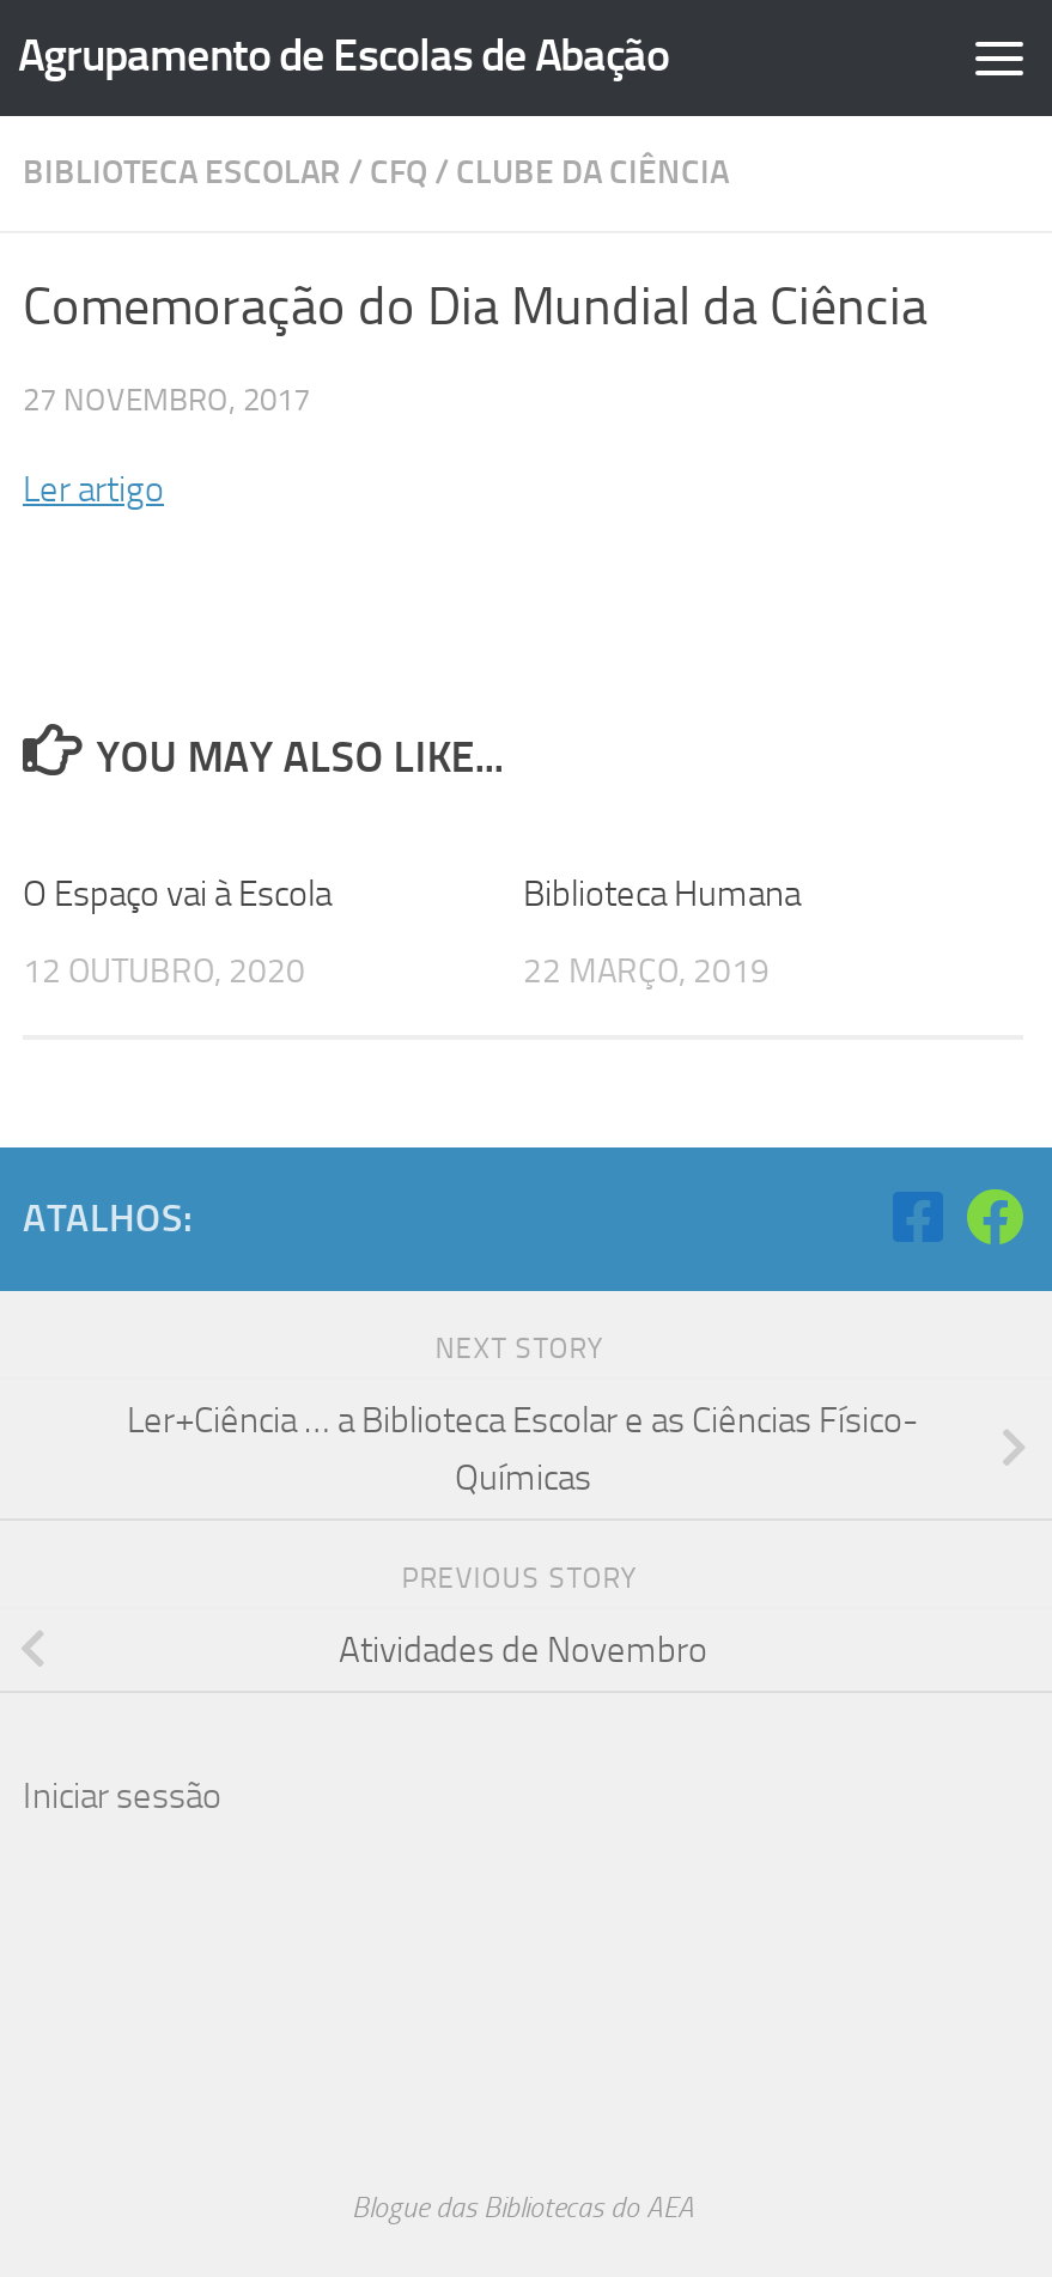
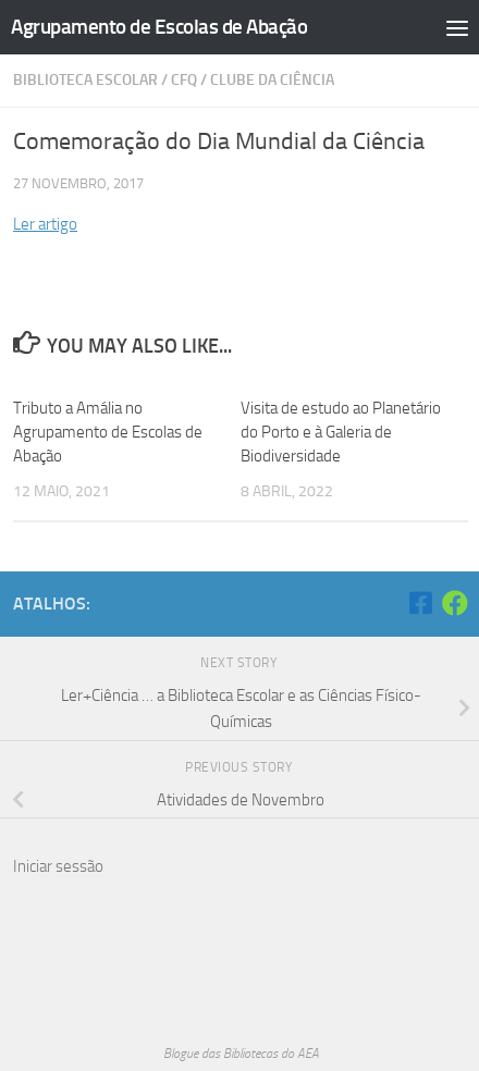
[23,872,332,915] O Espaço vai à Escola -> [13,398,202,466] Tributo a Amália no | Agrupamento de Escolas de | Abação
[523,872,801,915] Biblioteca Humana -> [241,398,441,466] Visita de estudo ao Planetário | do Porto e à Galeria de | Biodiversidade
[23,951,305,992] 12 OUTUBRO, 2020 -> [13,482,110,501] 12 MAIO, 2021
[523,951,770,992] 22 MARÇO, 2019 -> [241,482,333,501] 8 ABRIL, 2022

